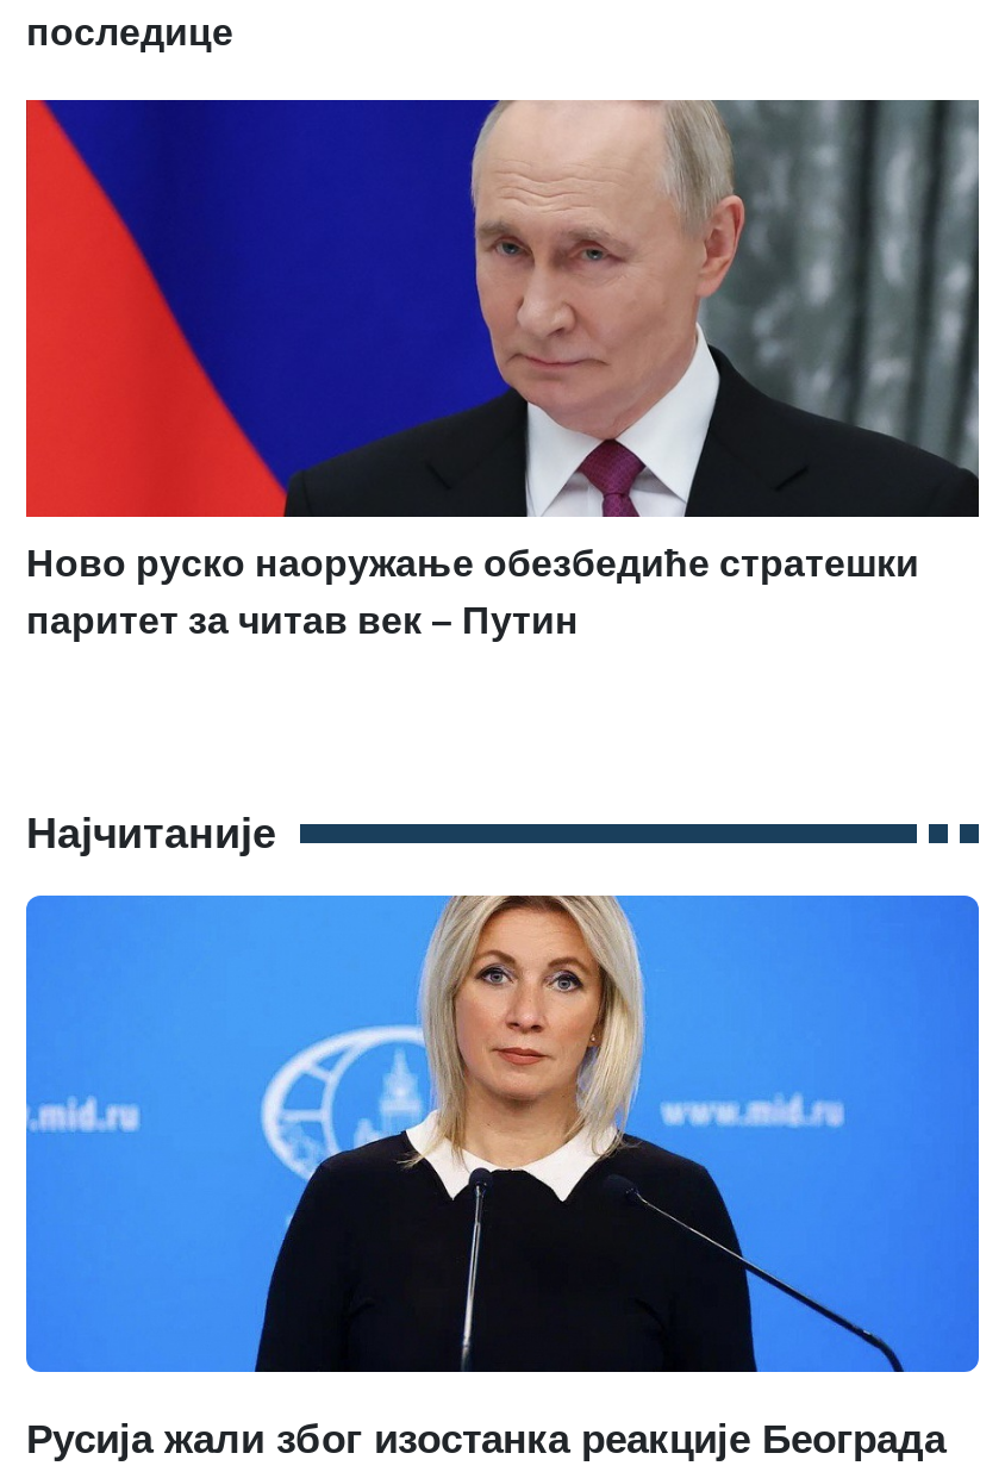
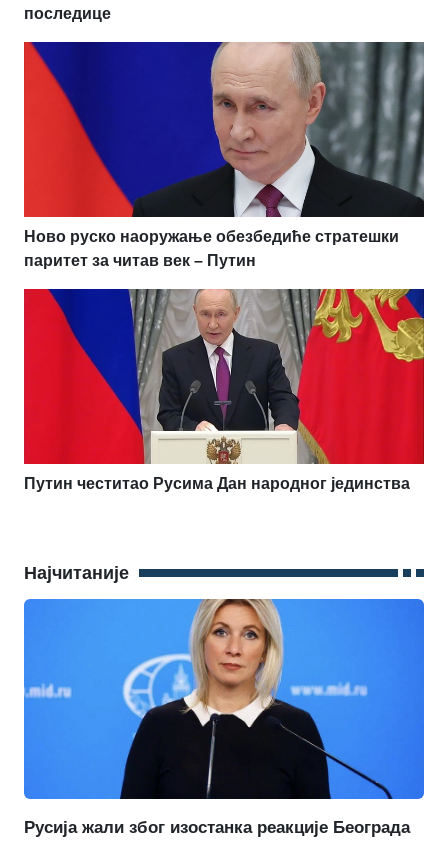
none -> [23,288,425,491] [image] | Путин честитао Русима Дан народног јединства

